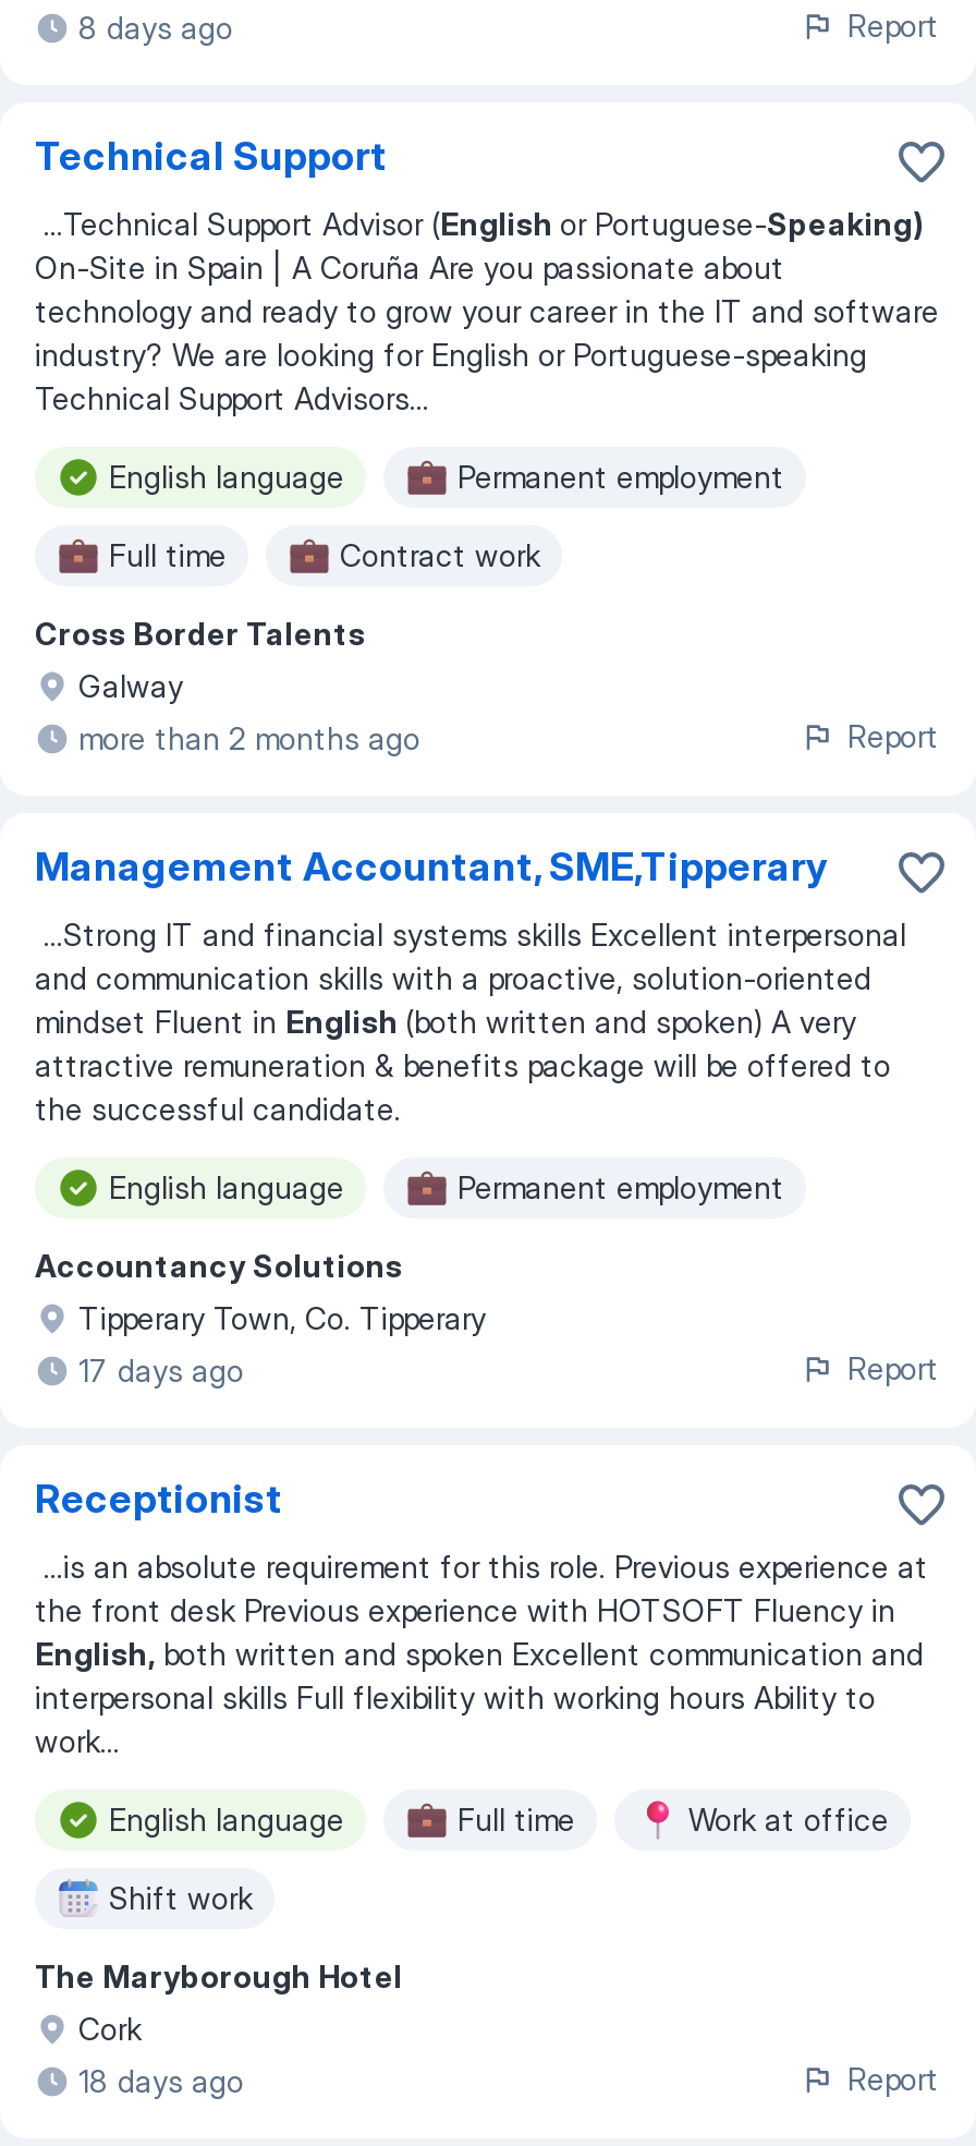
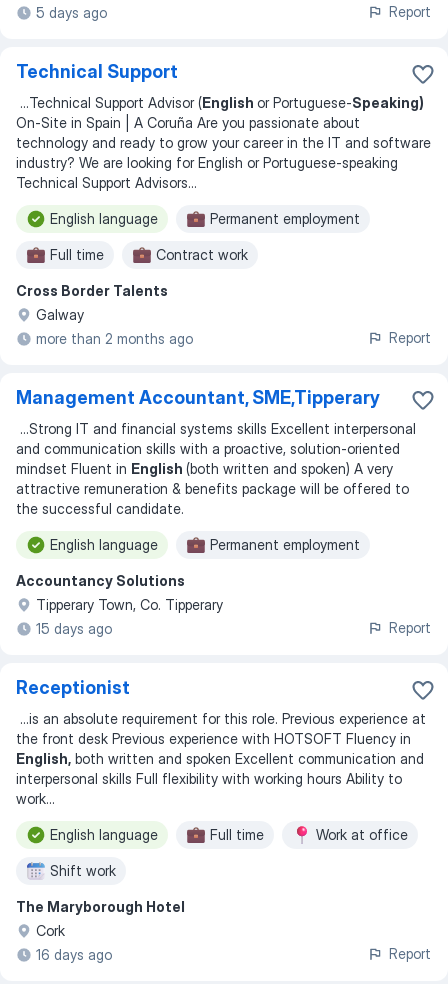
[78,9,233,46] 8 days ago -> [36,4,107,21] 5 days ago
[78,1351,244,1389] 17 days ago -> [36,620,112,637] 15 days ago
[78,2062,244,2099] 18 days ago -> [36,946,112,963] 16 days ago

